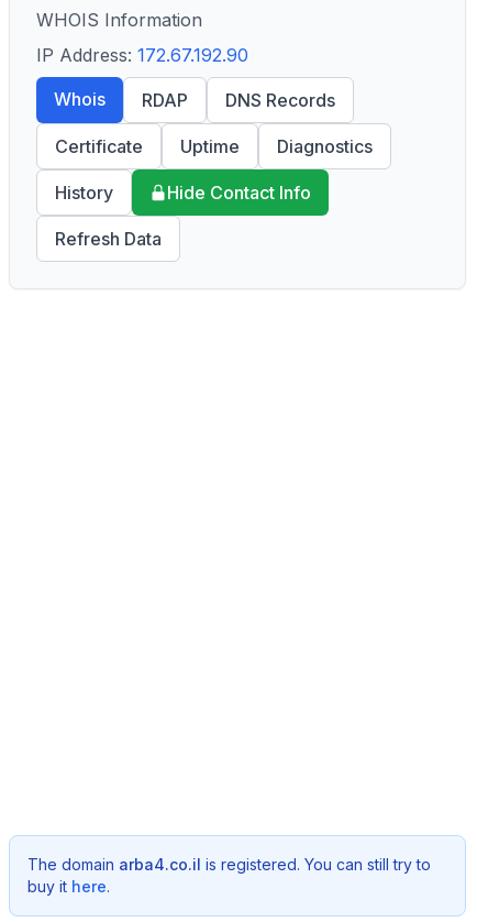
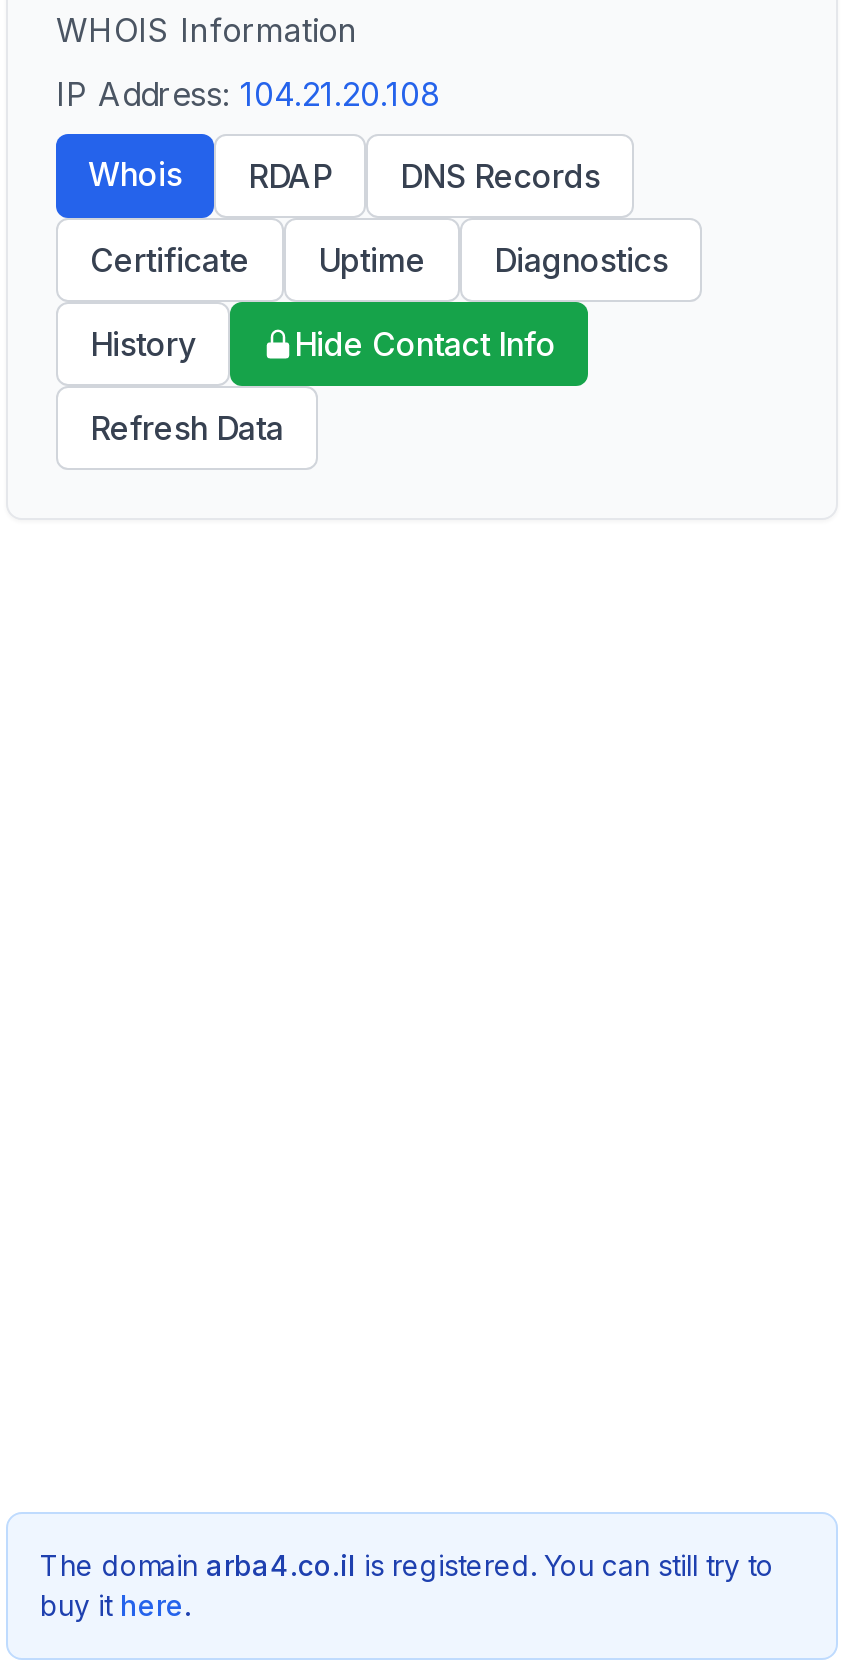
[36,44,248,66] IP Address: 172.67.192.90 -> [56,74,440,114] IP Address: 104.21.20.108

